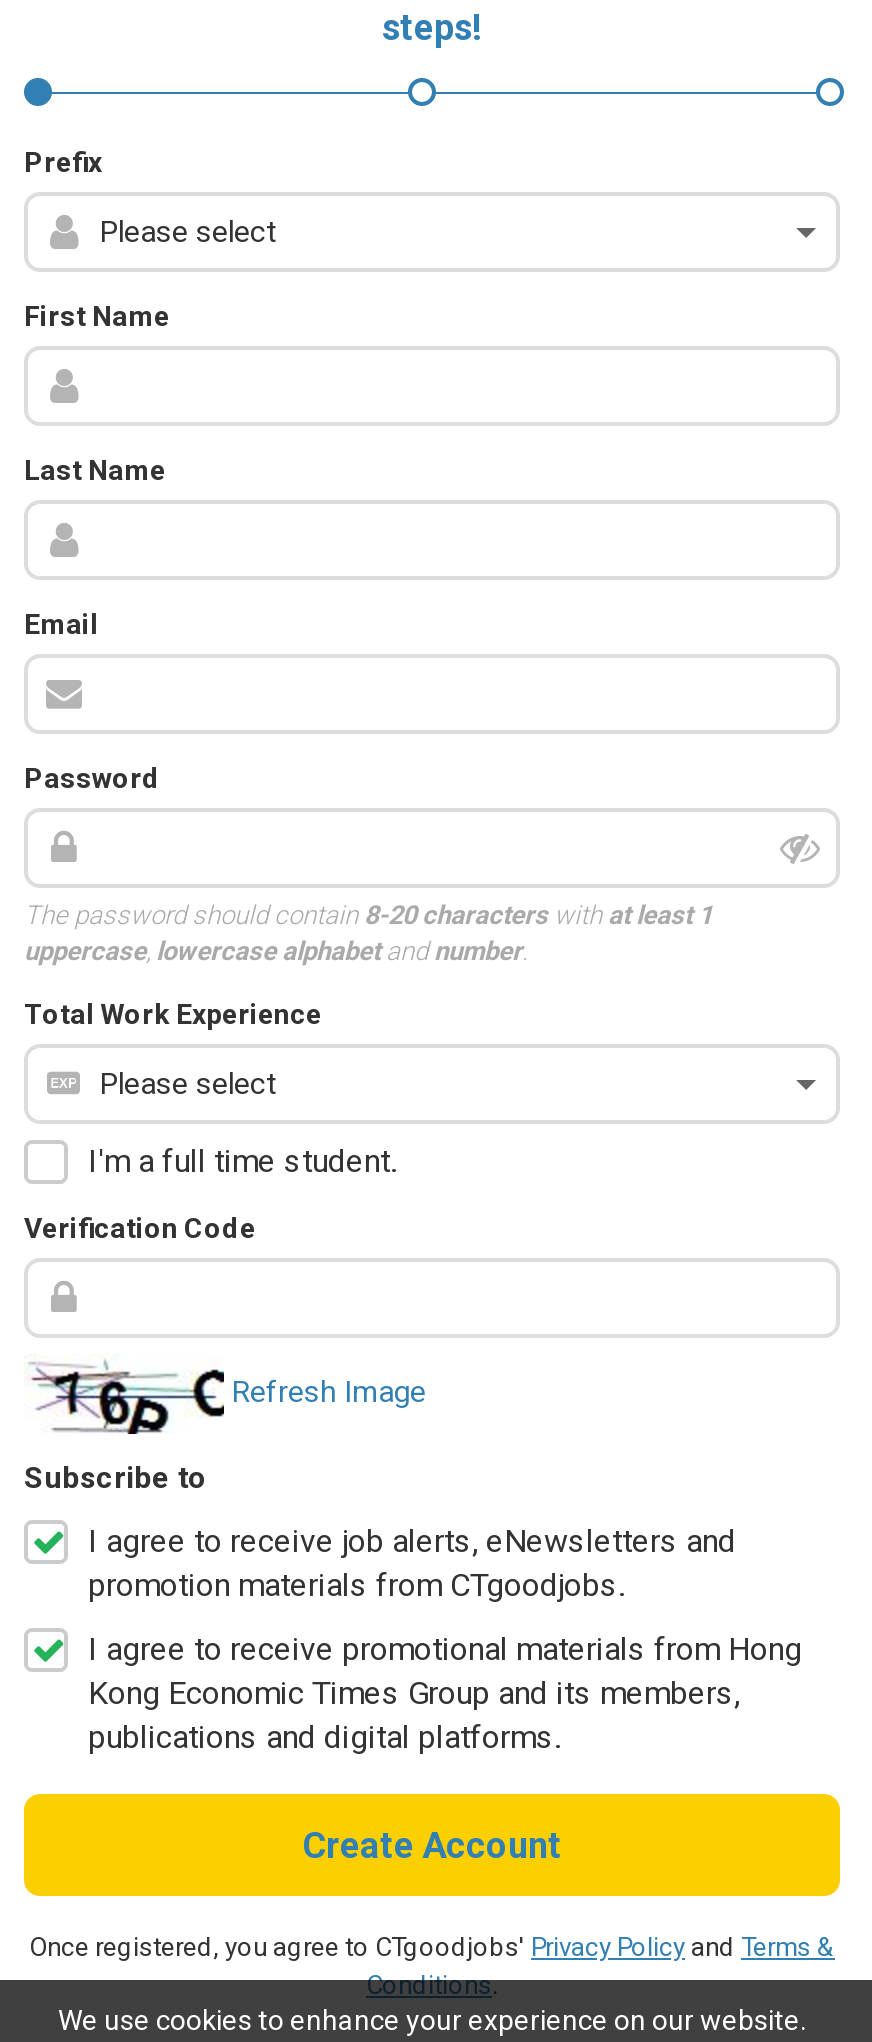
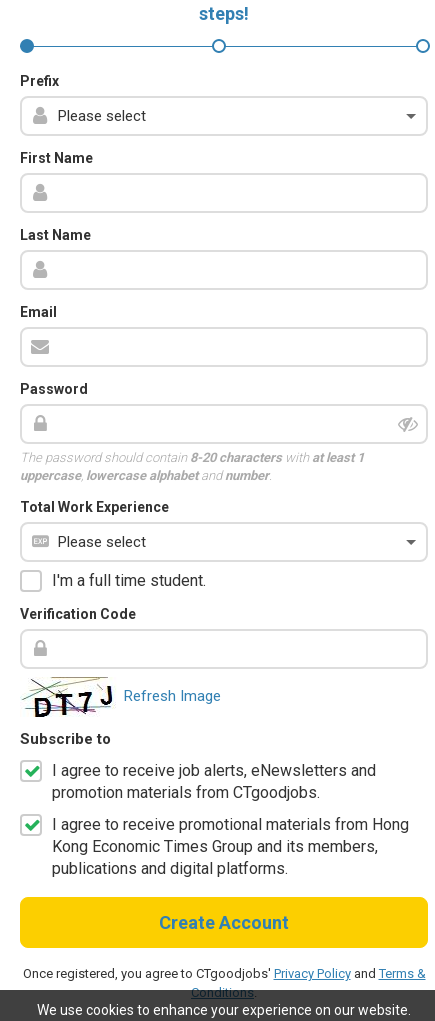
[30,1354,226,1436] [image] -> [22,676,120,718] [image]

